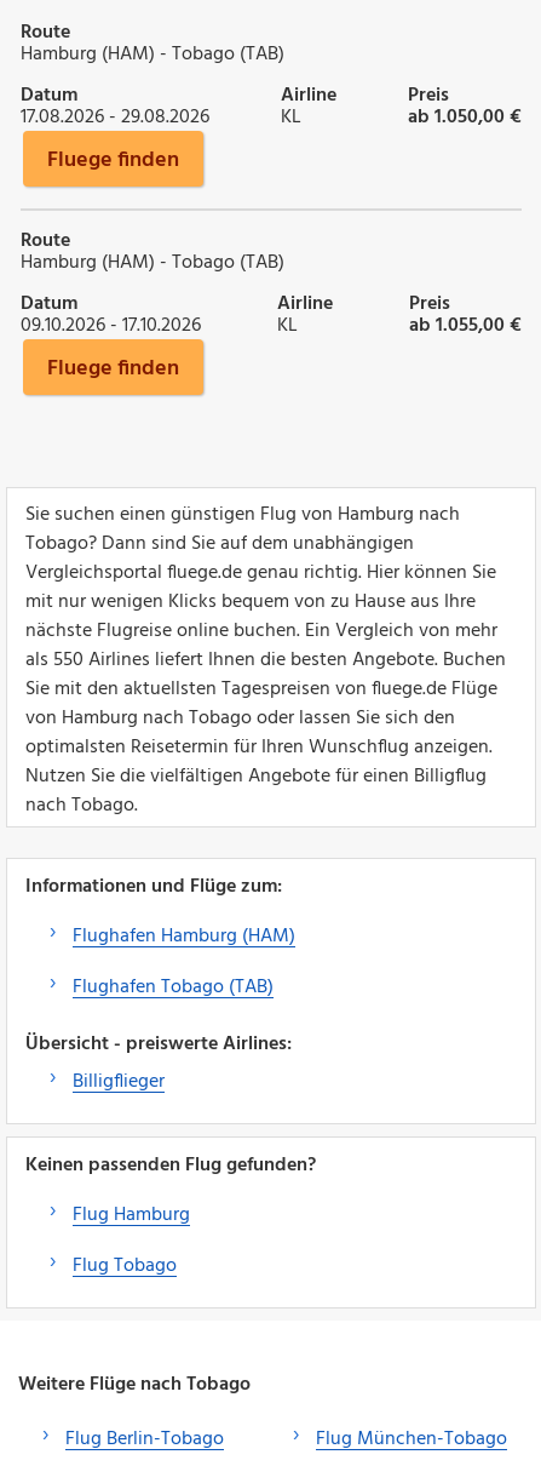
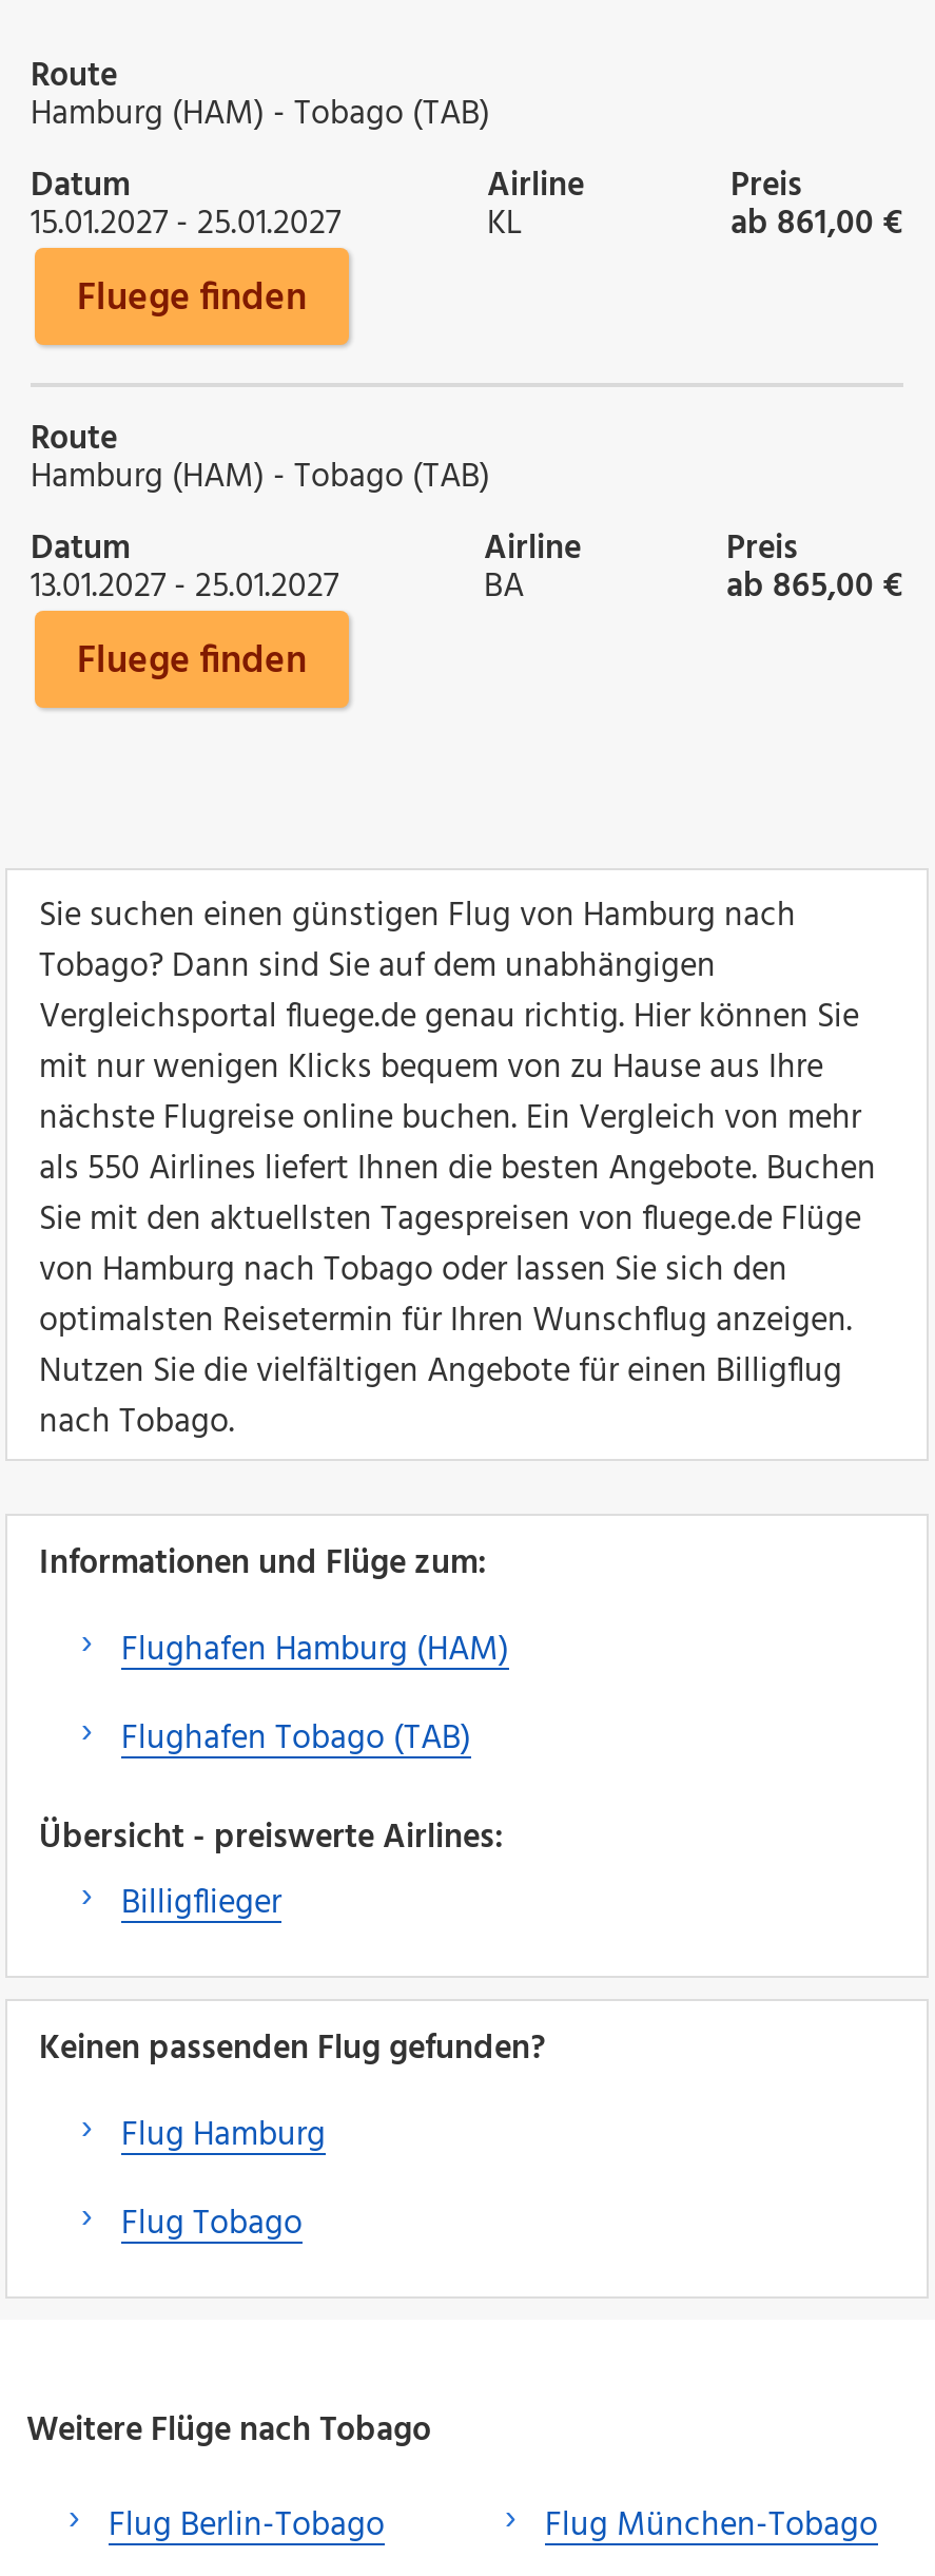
[21,102,209,133] 17.08.2026 - 29.08.2026 -> [31,197,340,252] 15.01.2027 - 25.01.2027
[408,102,522,133] ab 1.050,00 € -> [731,197,903,252] ab 861,00 €
[21,310,201,342] 09.10.2026 - 17.10.2026 -> [31,560,338,615] 13.01.2027 - 25.01.2027
[277,310,298,342] KL -> [484,560,524,615] BA
[409,310,522,342] ab 1.055,00 € -> [726,560,903,615] ab 865,00 €

